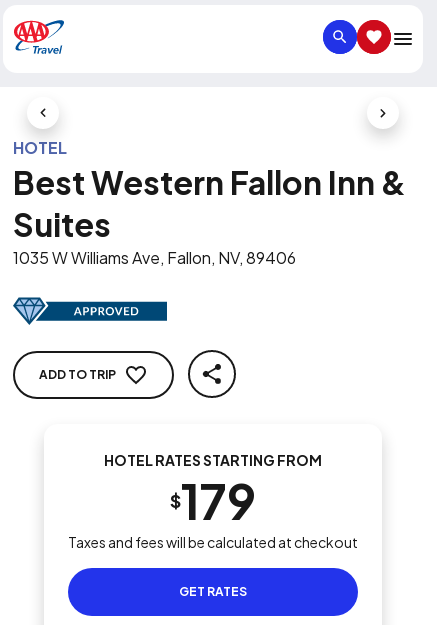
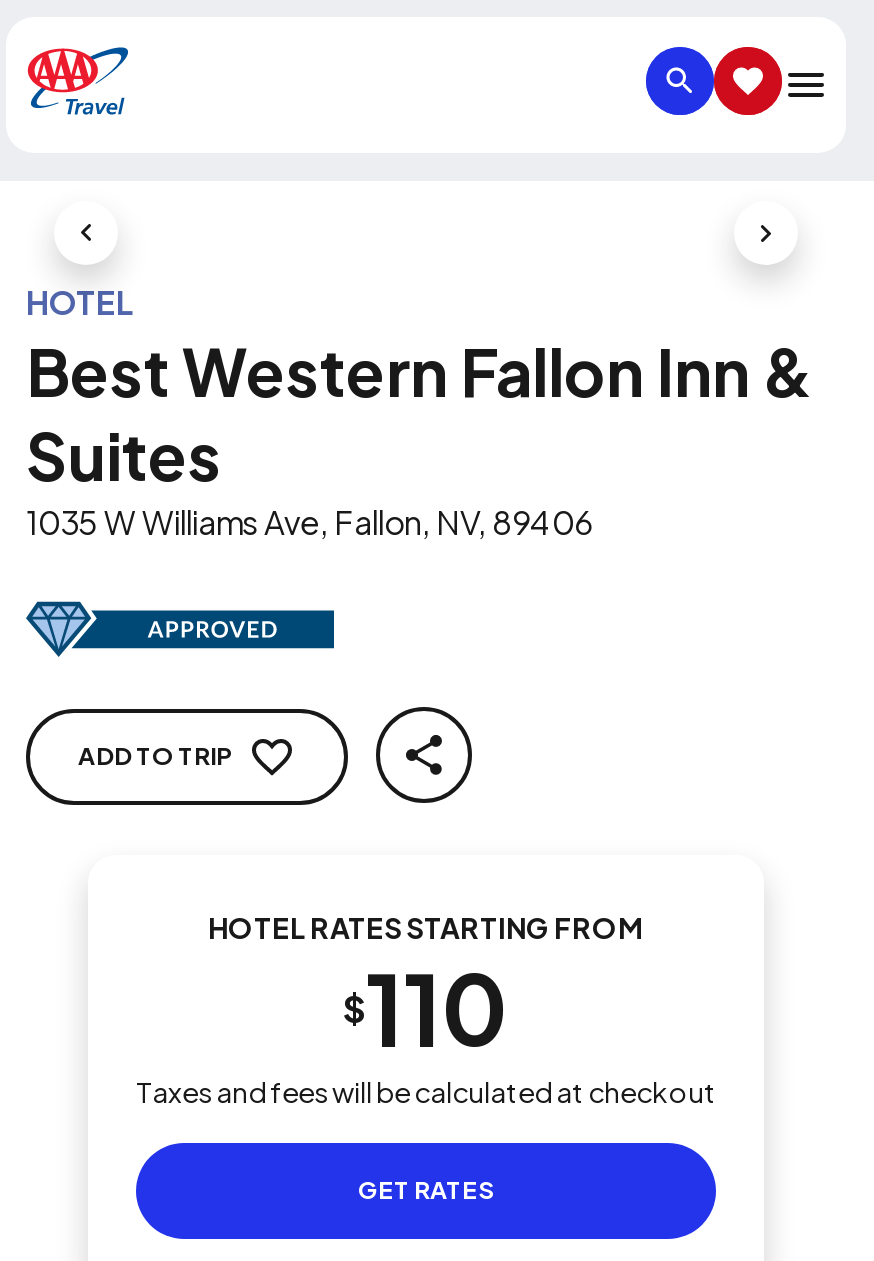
[170,470,256,531] $179 -> [343,947,509,1069] $110

